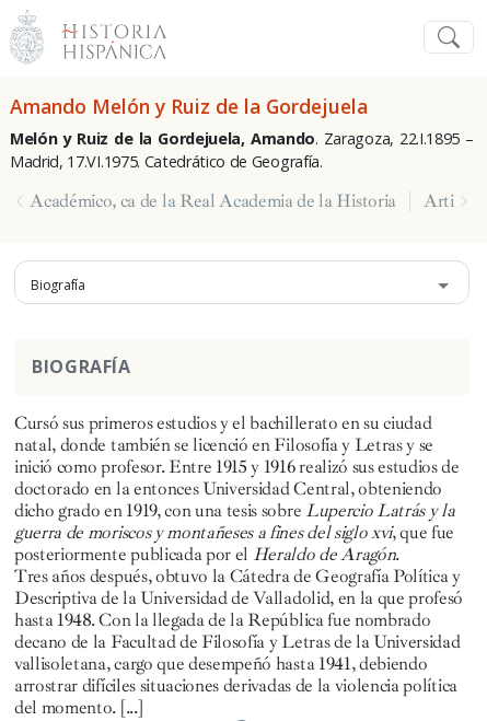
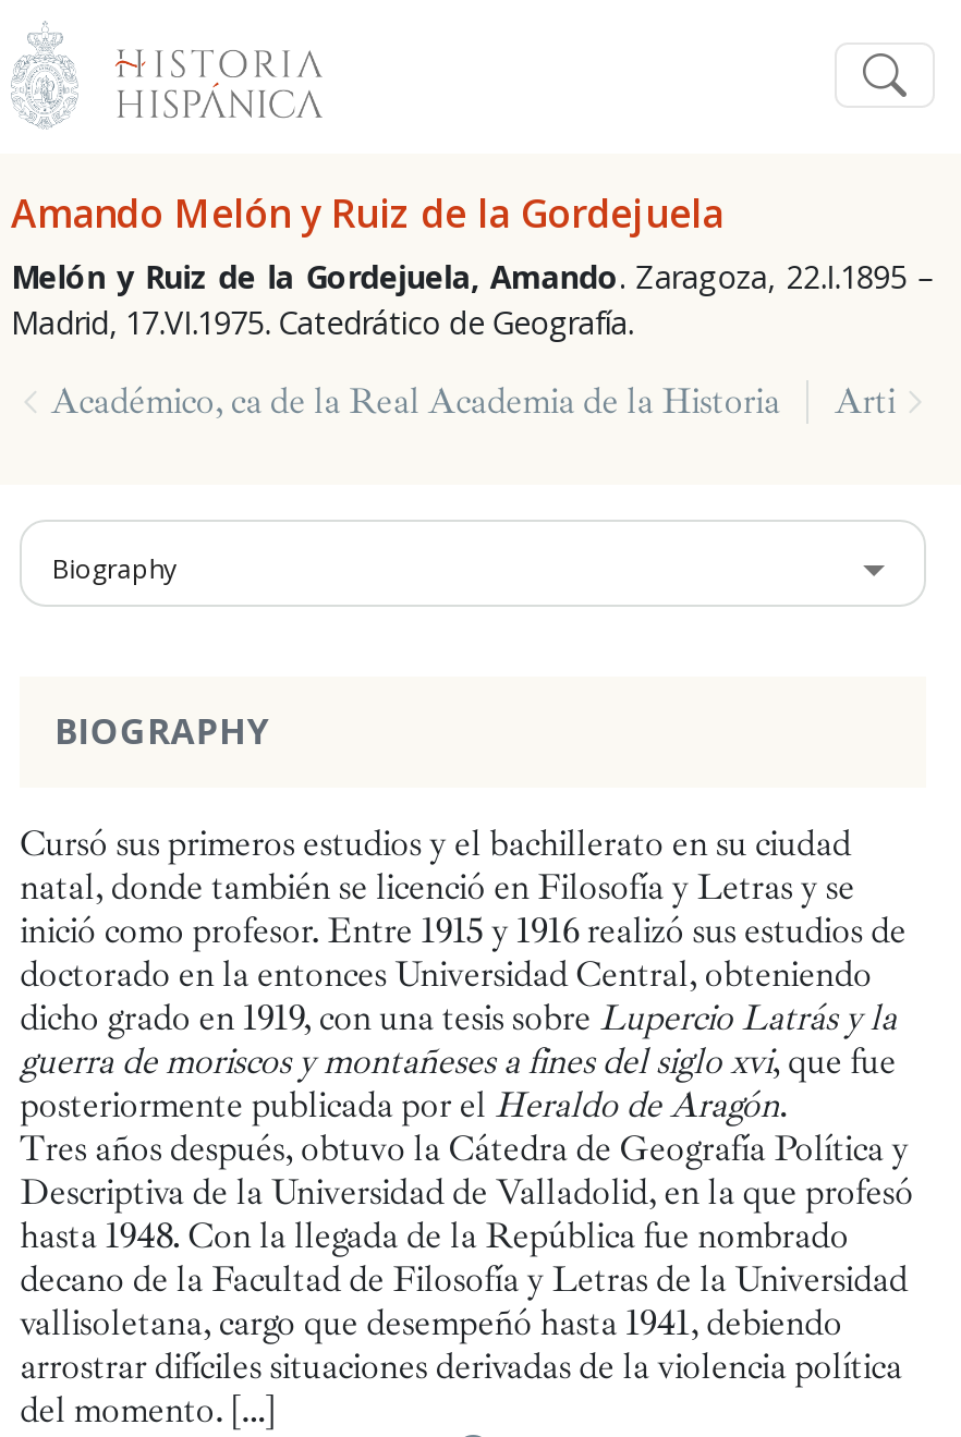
[31,276,85,294] Biografía -> [52,550,176,587] Biography
[32,354,131,379] BIOGRAFÍA -> [54,707,270,755] BIOGRAPHY

